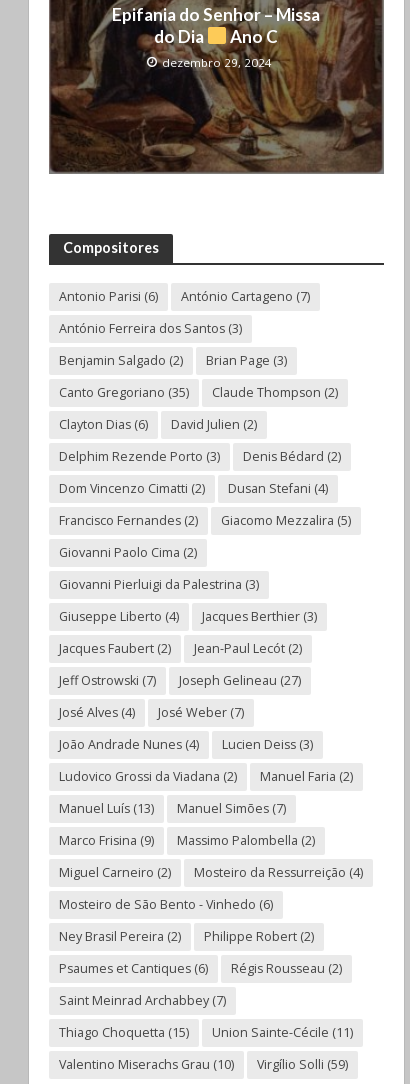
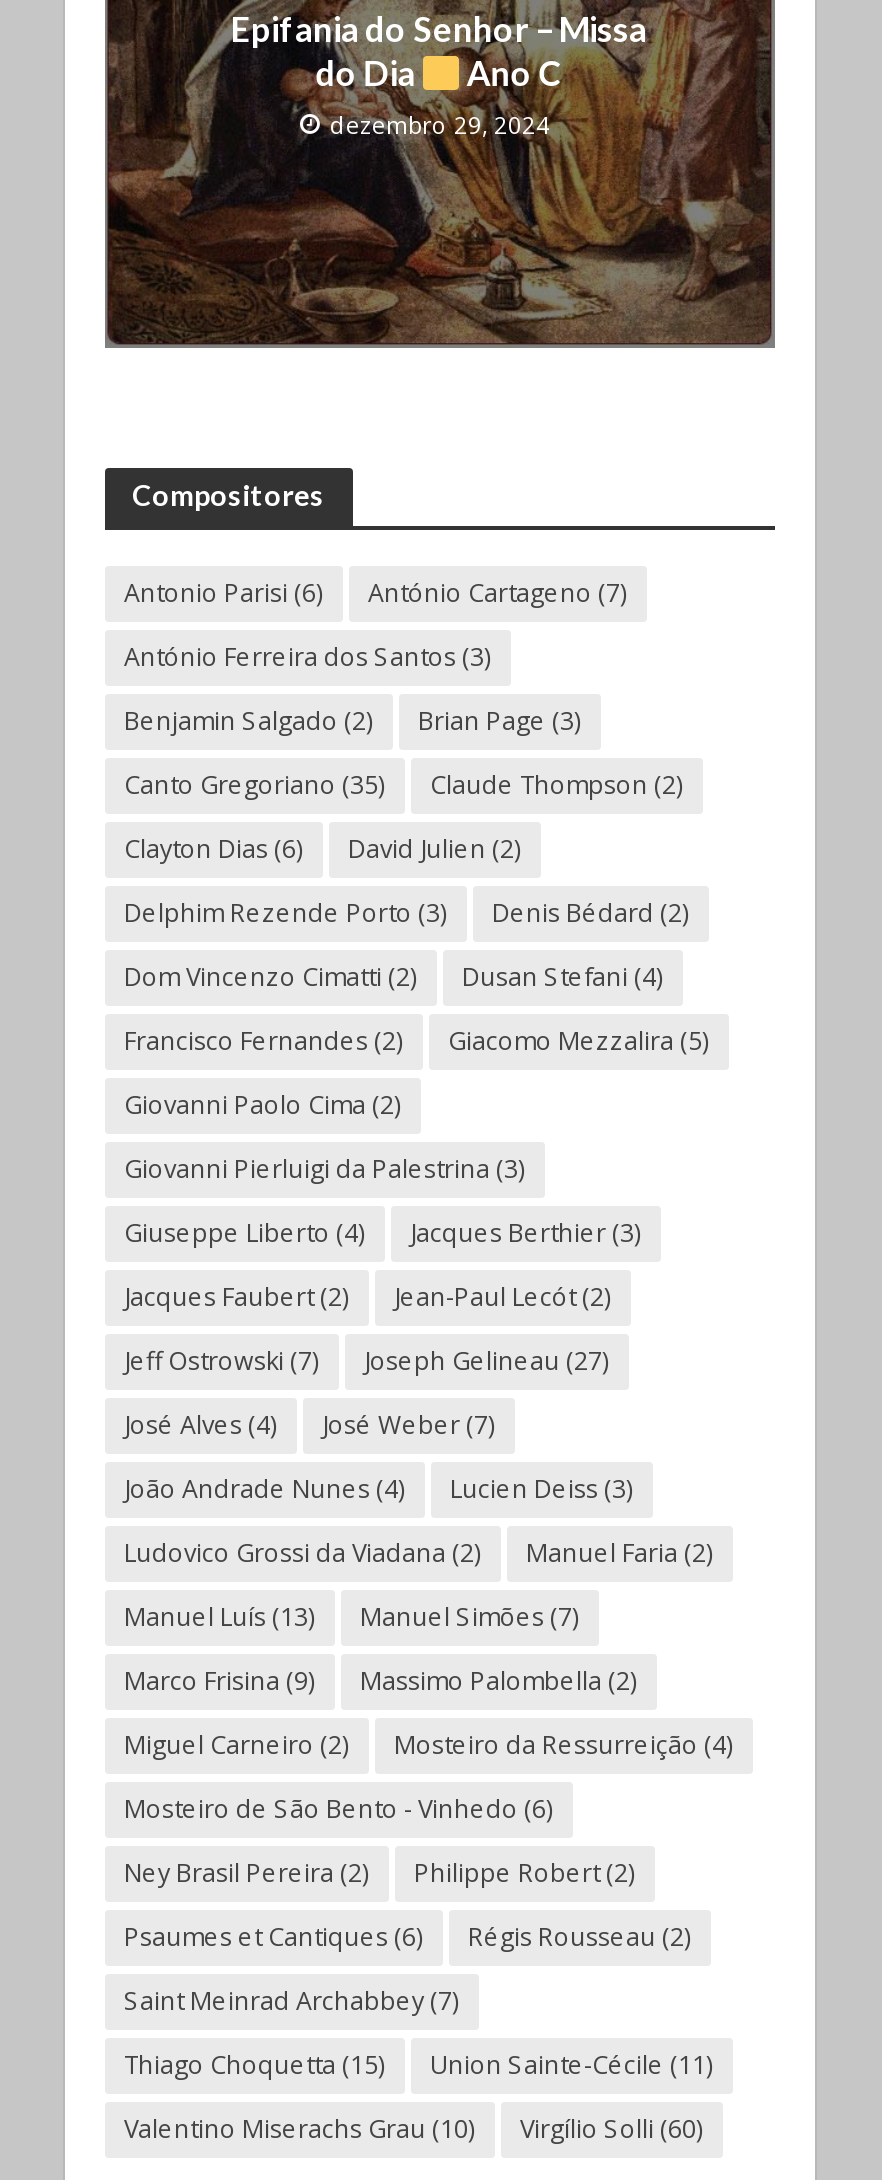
[256,1055,347,1072] Virgílio Solli (59) -> [520,2112,702,2146] Virgílio Solli (60)

